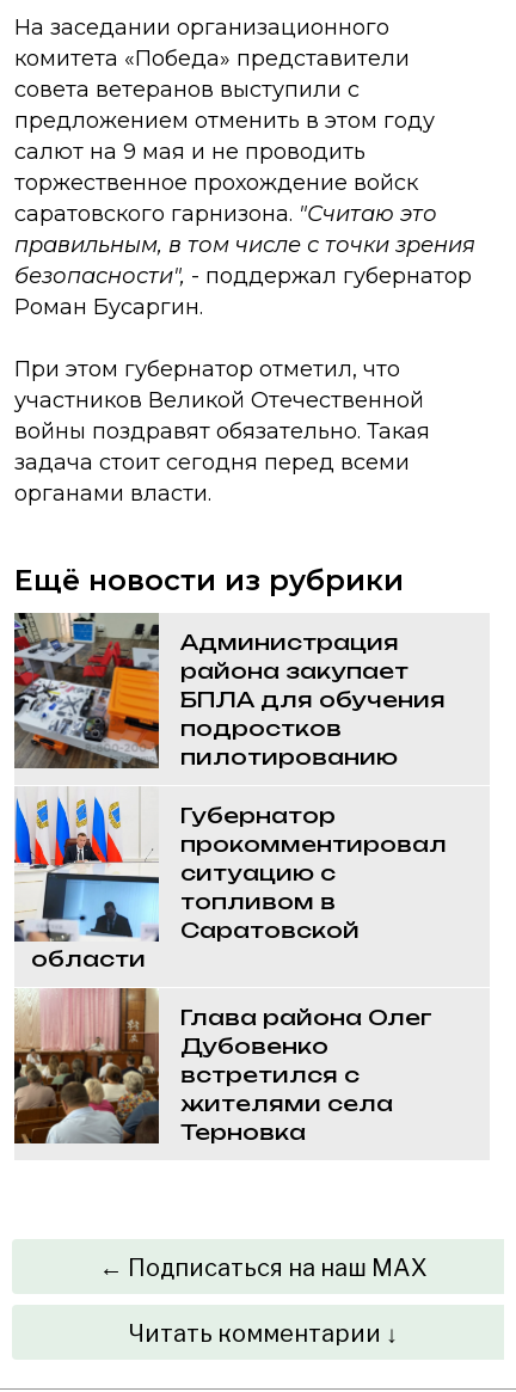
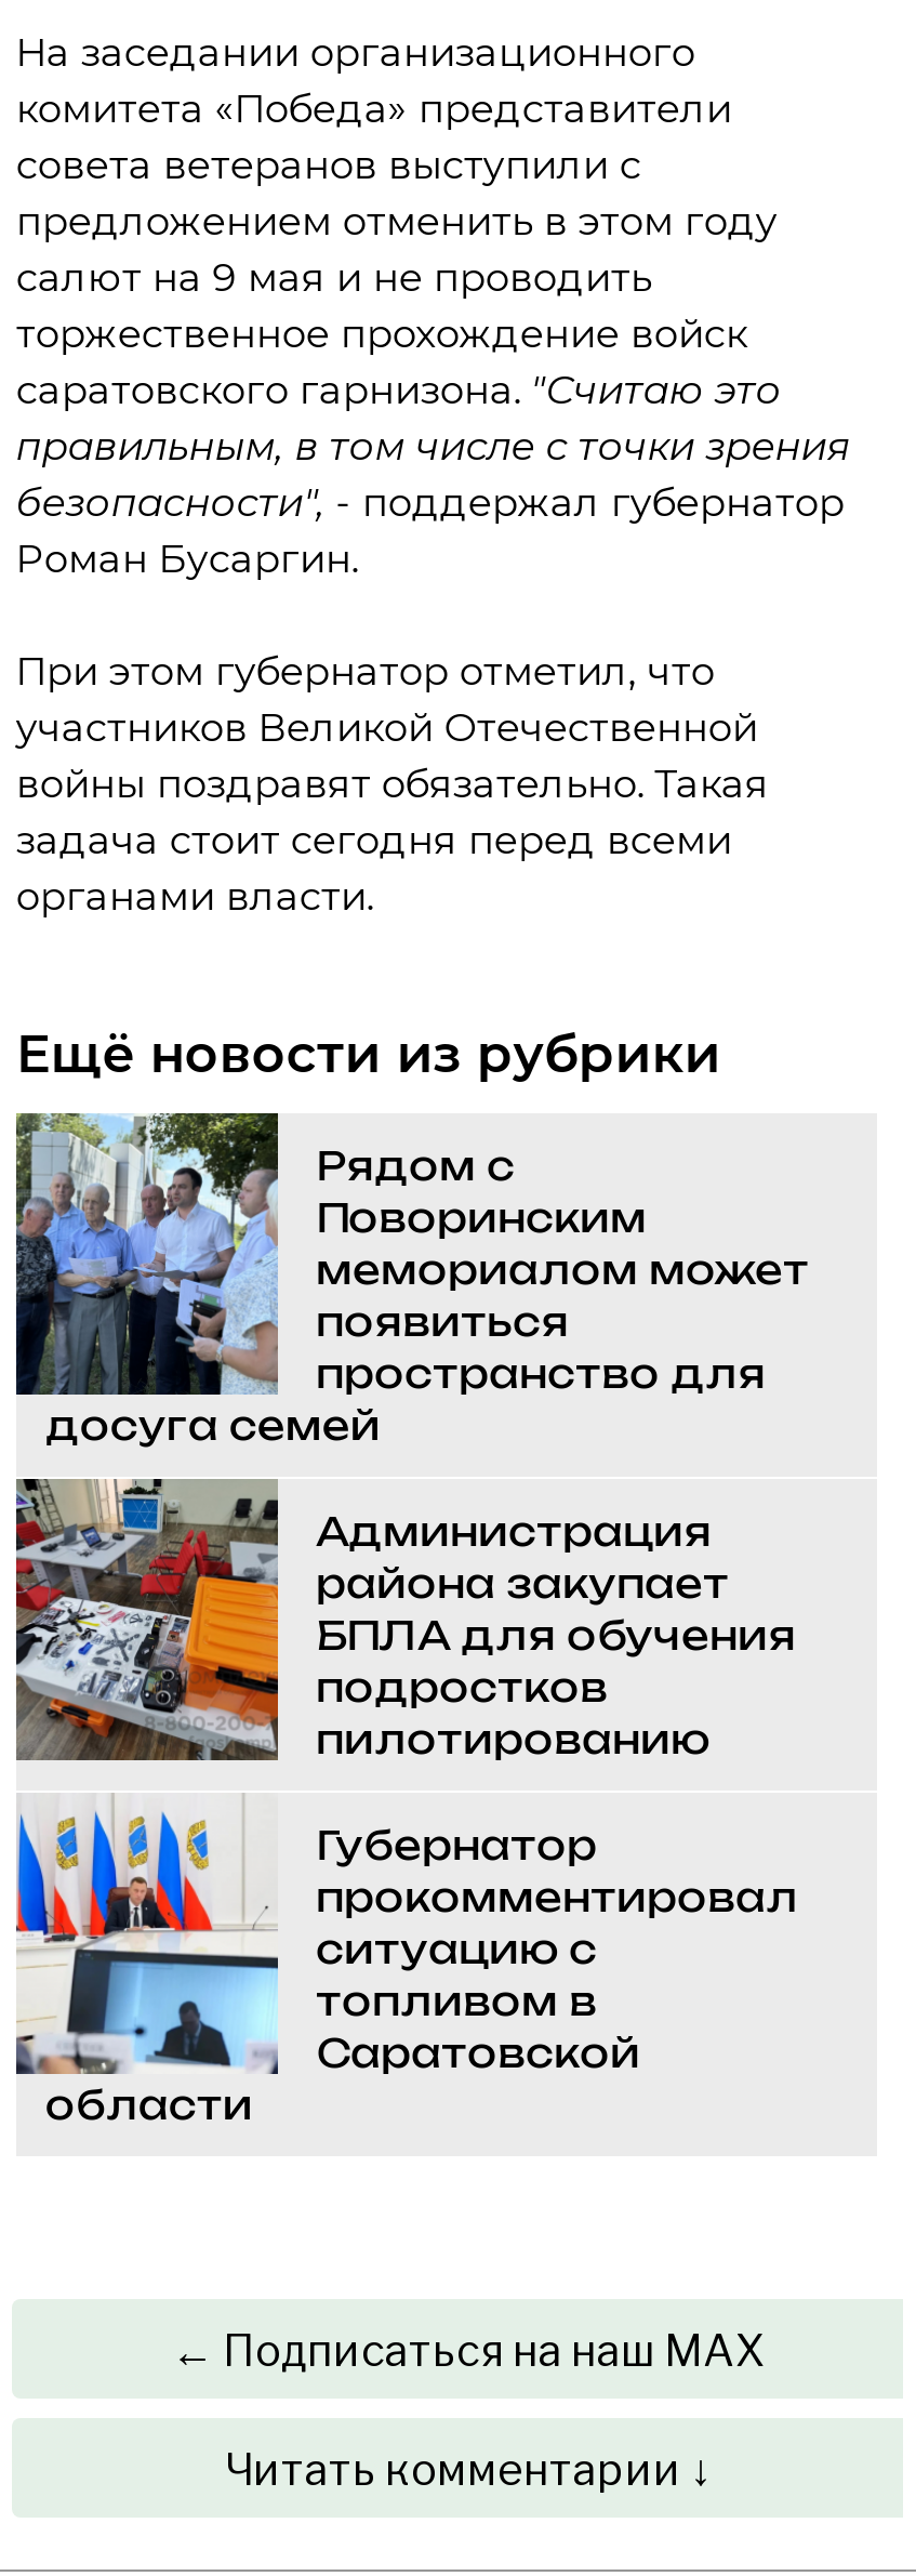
none -> [14,1113,809,1448] [image] | Рядом с | Поворинским | мемориалом может | появиться | пространство для | досуга семей
moved [12,611,446,971] -> [12,1475,799,2128]: [image] | Администрация | района закупает | ... | Саратовской | области
[13,987,432,1145] [image] | Глава района Олег | Дубовенко | встретился с | жителями села | Терновка -> none

